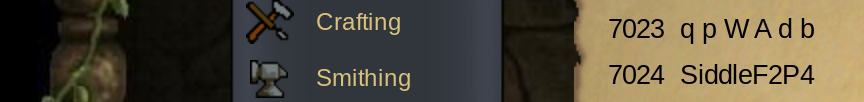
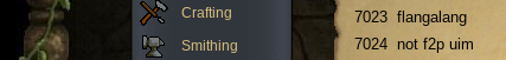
[608,14,814,44] 7023 q p W A d b -> [354,8,467,26] 7023 flangalang
[608,60,814,90] 7024 SiddleF2P4 -> [354,35,474,53] 7024 not f2p uim

